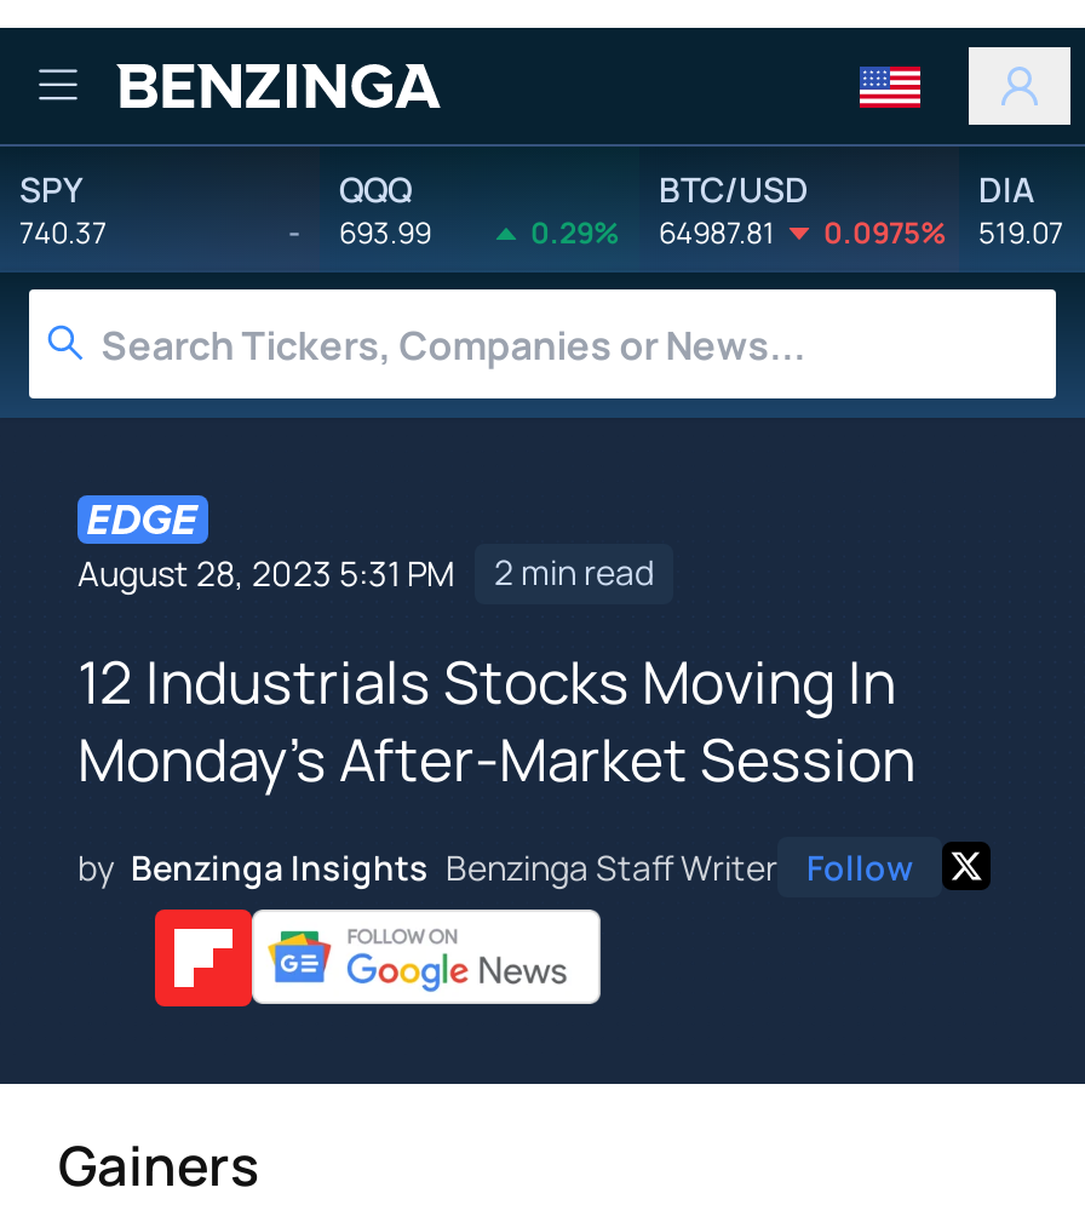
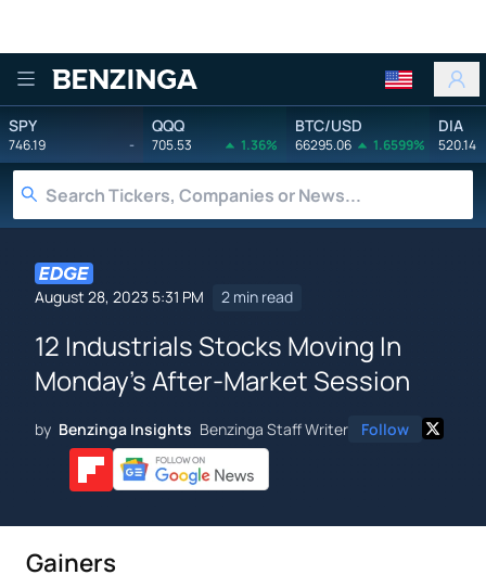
[19,211,107,252] 740.37 -> [9,135,46,154] 746.19
[339,211,431,252] 693.99 -> [152,135,192,154] 705.53
[530,211,620,252] 0.29% -> [241,135,278,154] 1.36%
[659,211,775,252] 64987.81 -> [295,135,351,154] 66295.06
[823,211,947,252] 0.0975% -> [373,135,425,154] 1.6599%
[978,211,1063,252] 519.07 -> [438,135,476,154] 520.14

